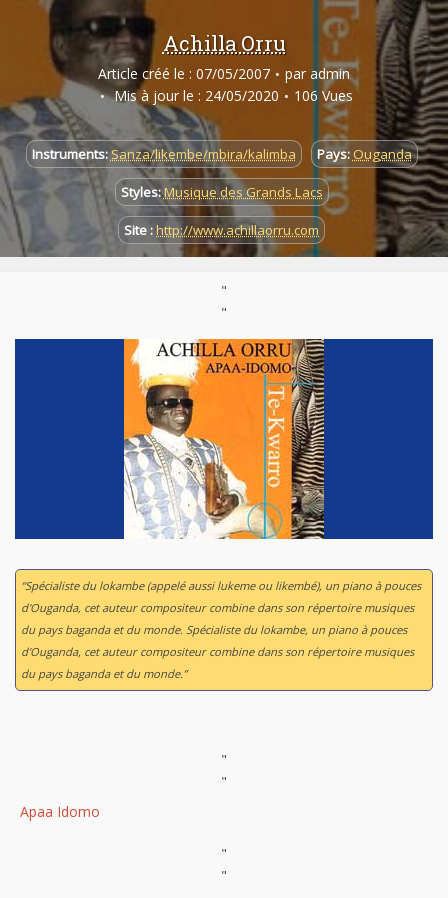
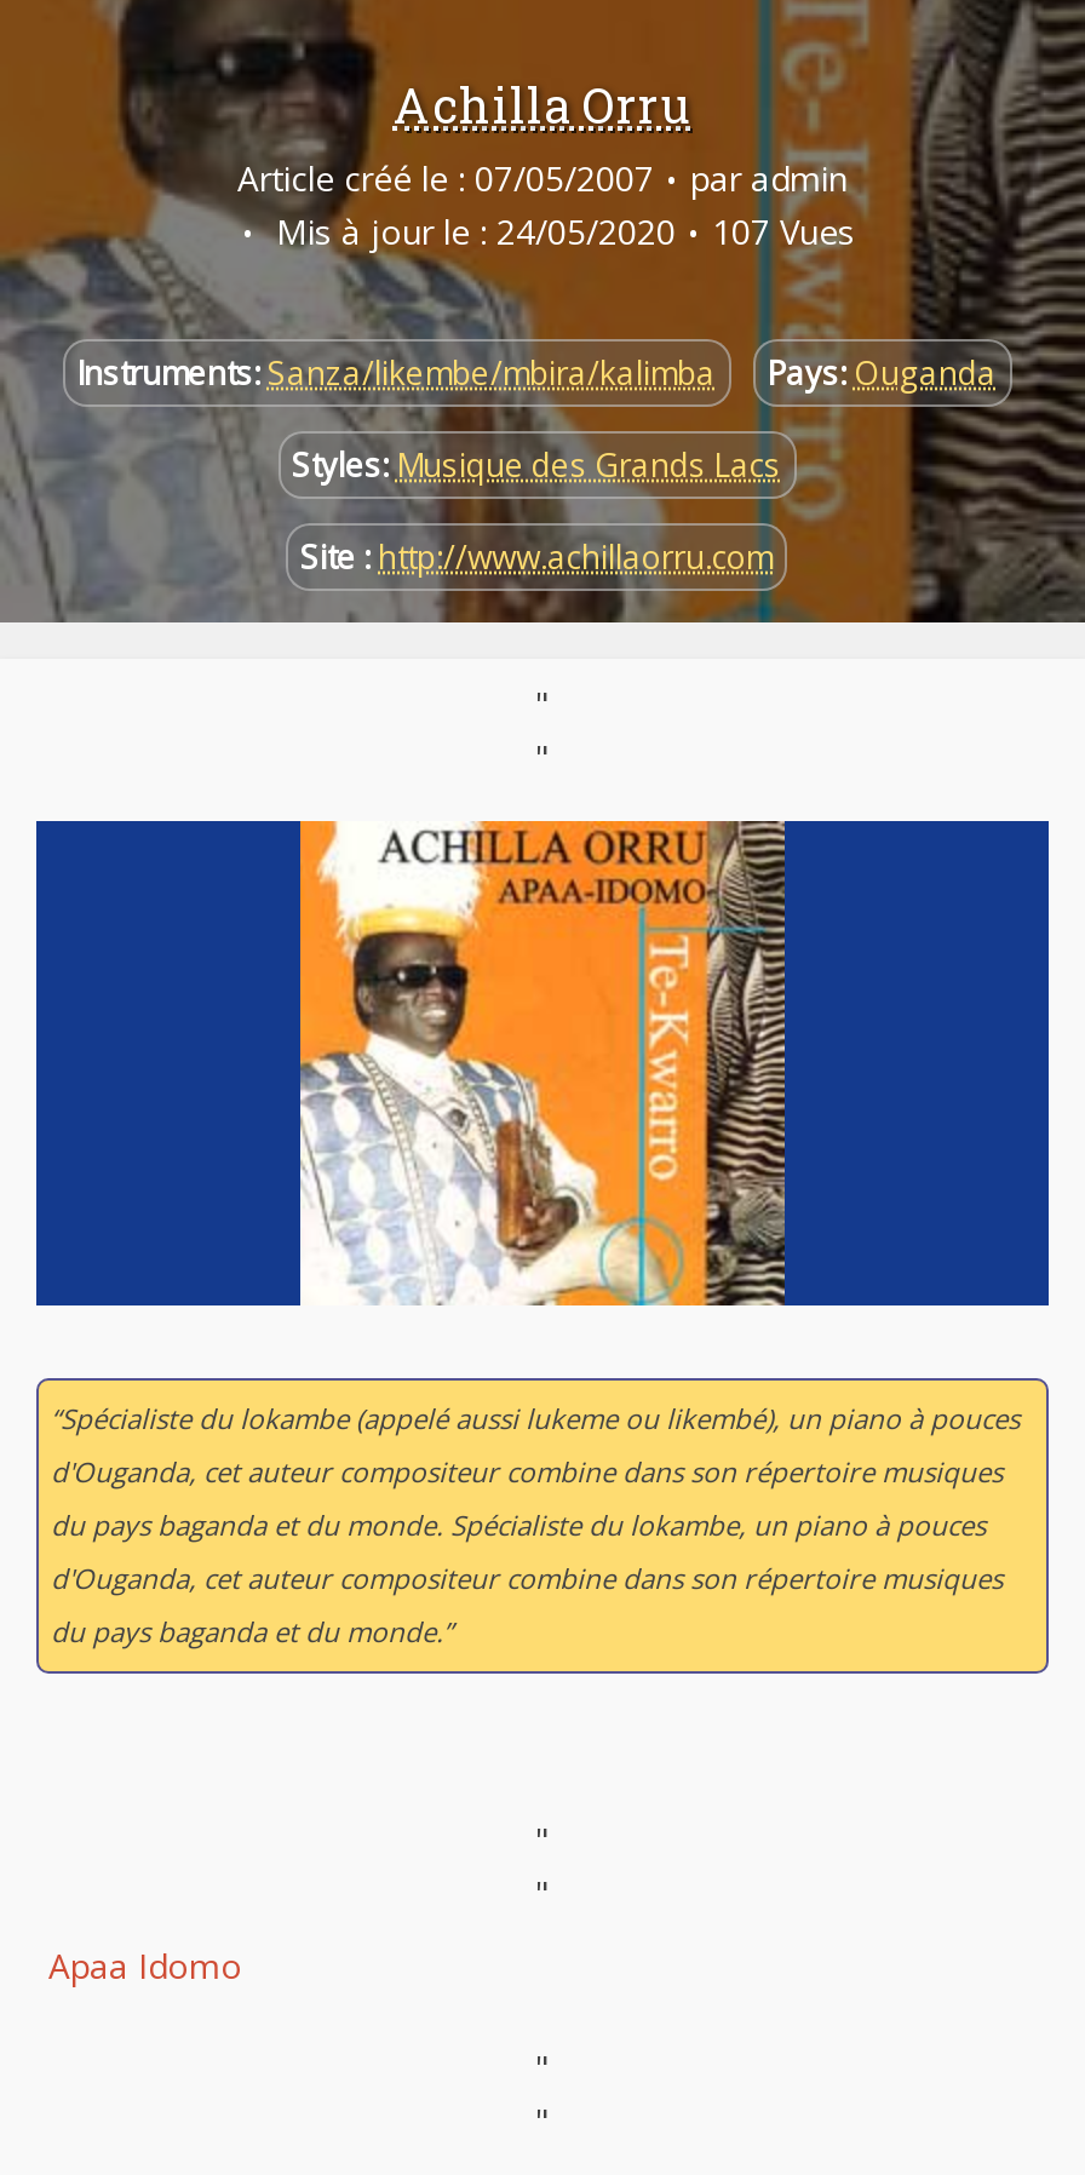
[110,86,353,105] Mis à jour le : 24/05/2020 106 Vues -> [266,208,855,254] Mis à jour le : 24/05/2020 107 Vues

